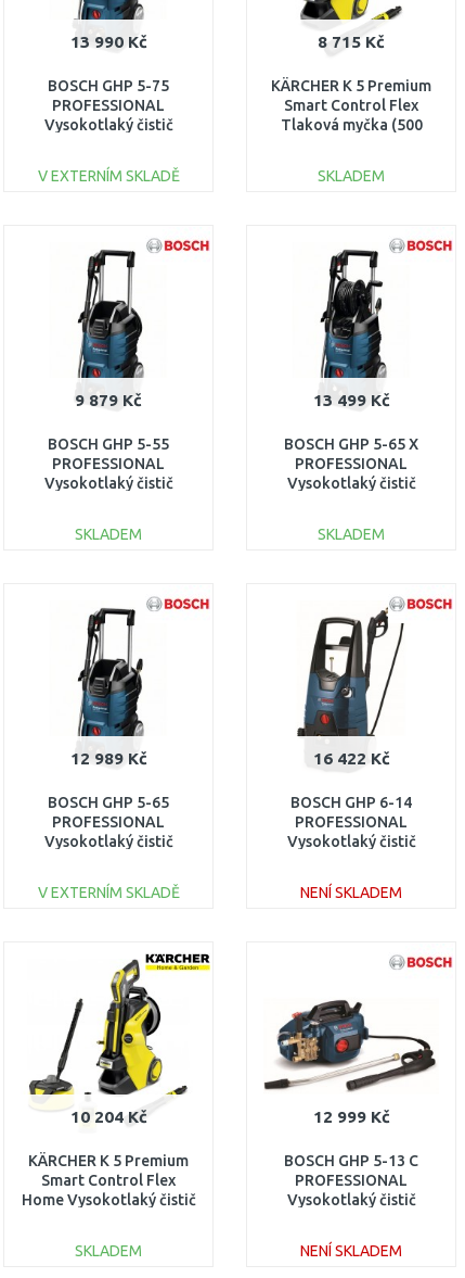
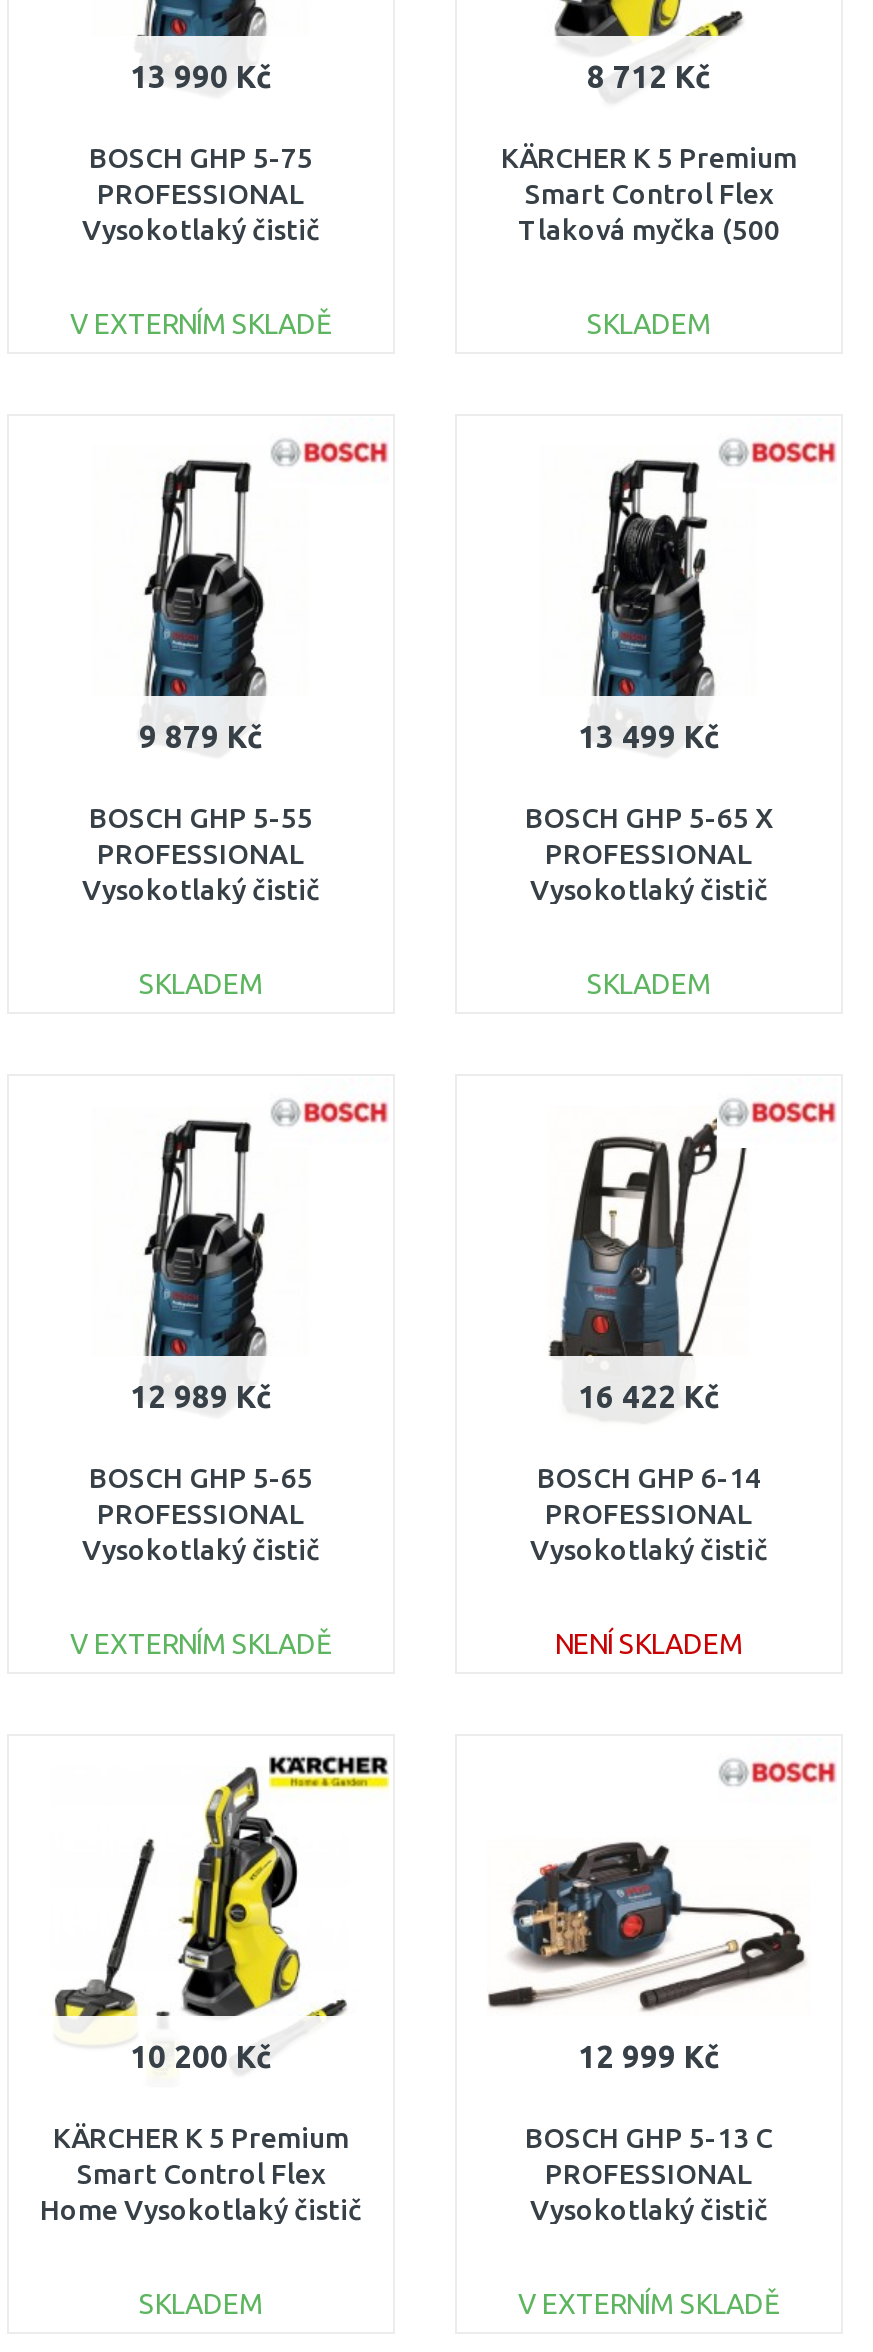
[318,33,385,51] 8 715 Kč -> [587,60,711,94] 8 712 Kč
[70,1108,147,1126] 10 204 Kč -> [130,2040,272,2074] 10 200 Kč
[300,1242,402,1260] NENÍ SKLADEM -> [518,2288,780,2320] V EXTERNÍM SKLADĚ

